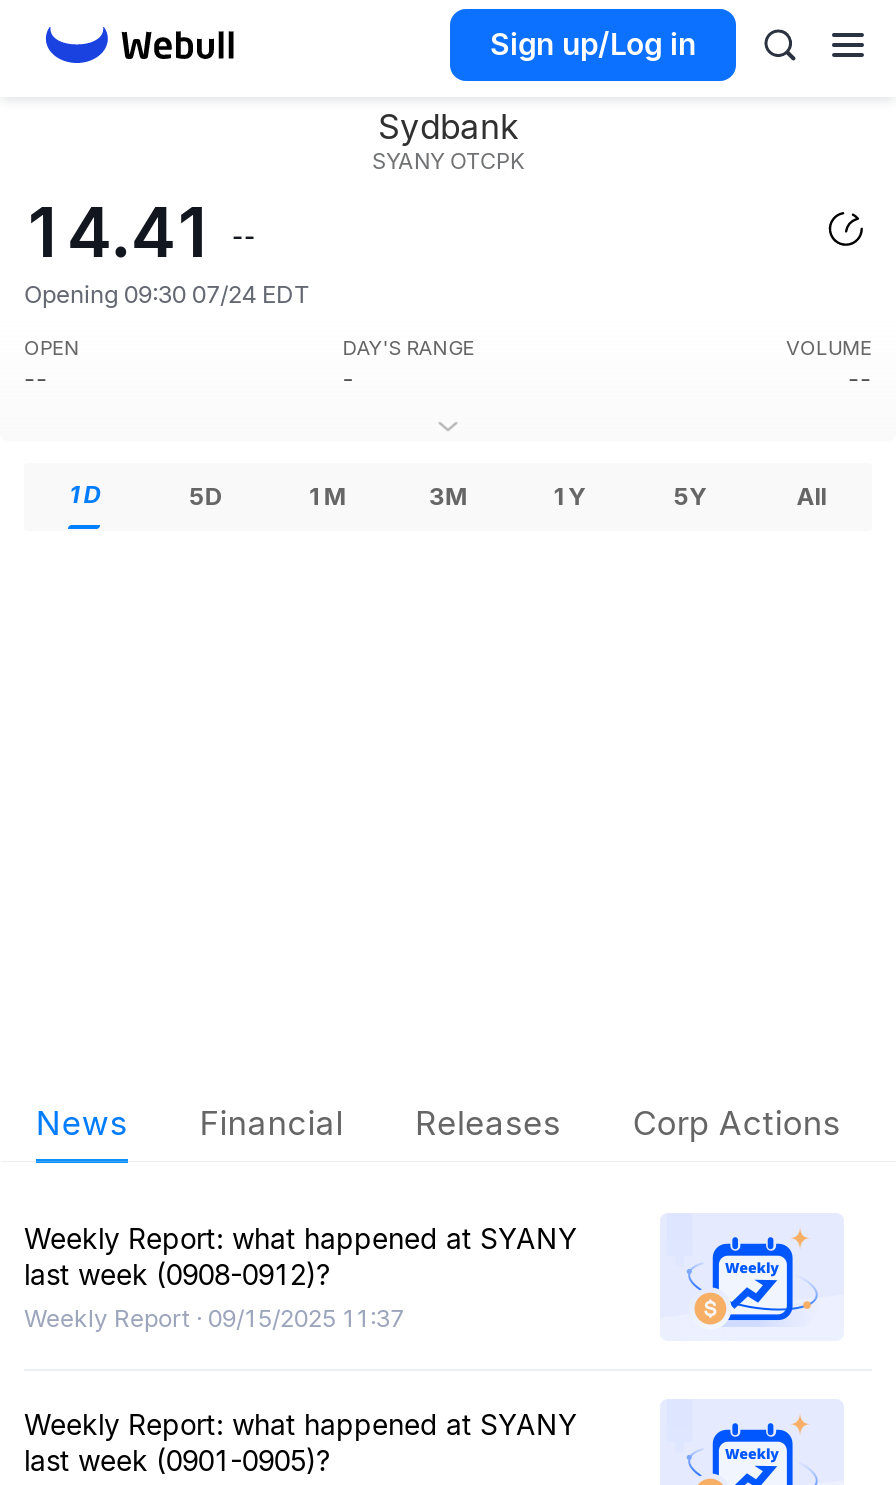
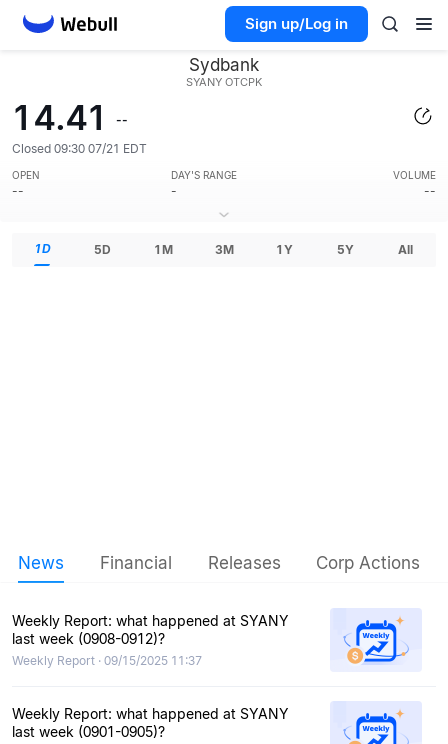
[24,279,310,309] Opening 09:30 07/24 EDT -> [12,141,147,156] Closed 09:30 07/21 EDT

